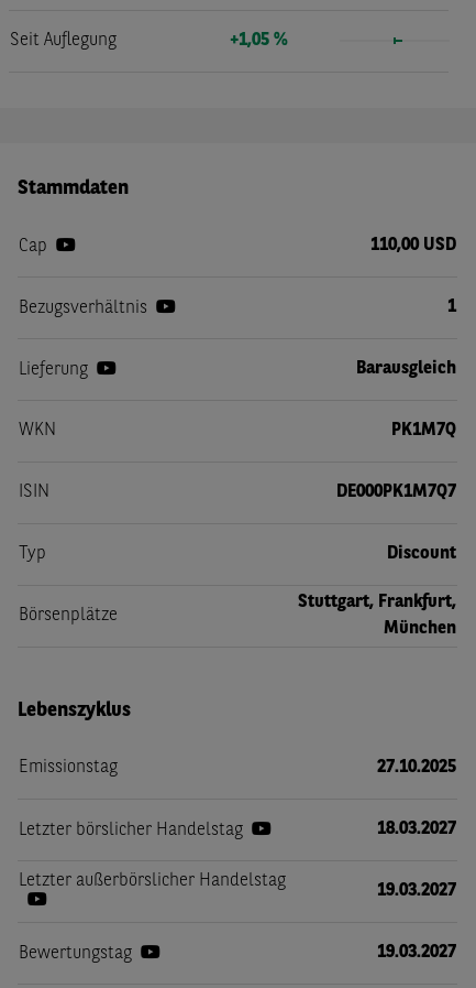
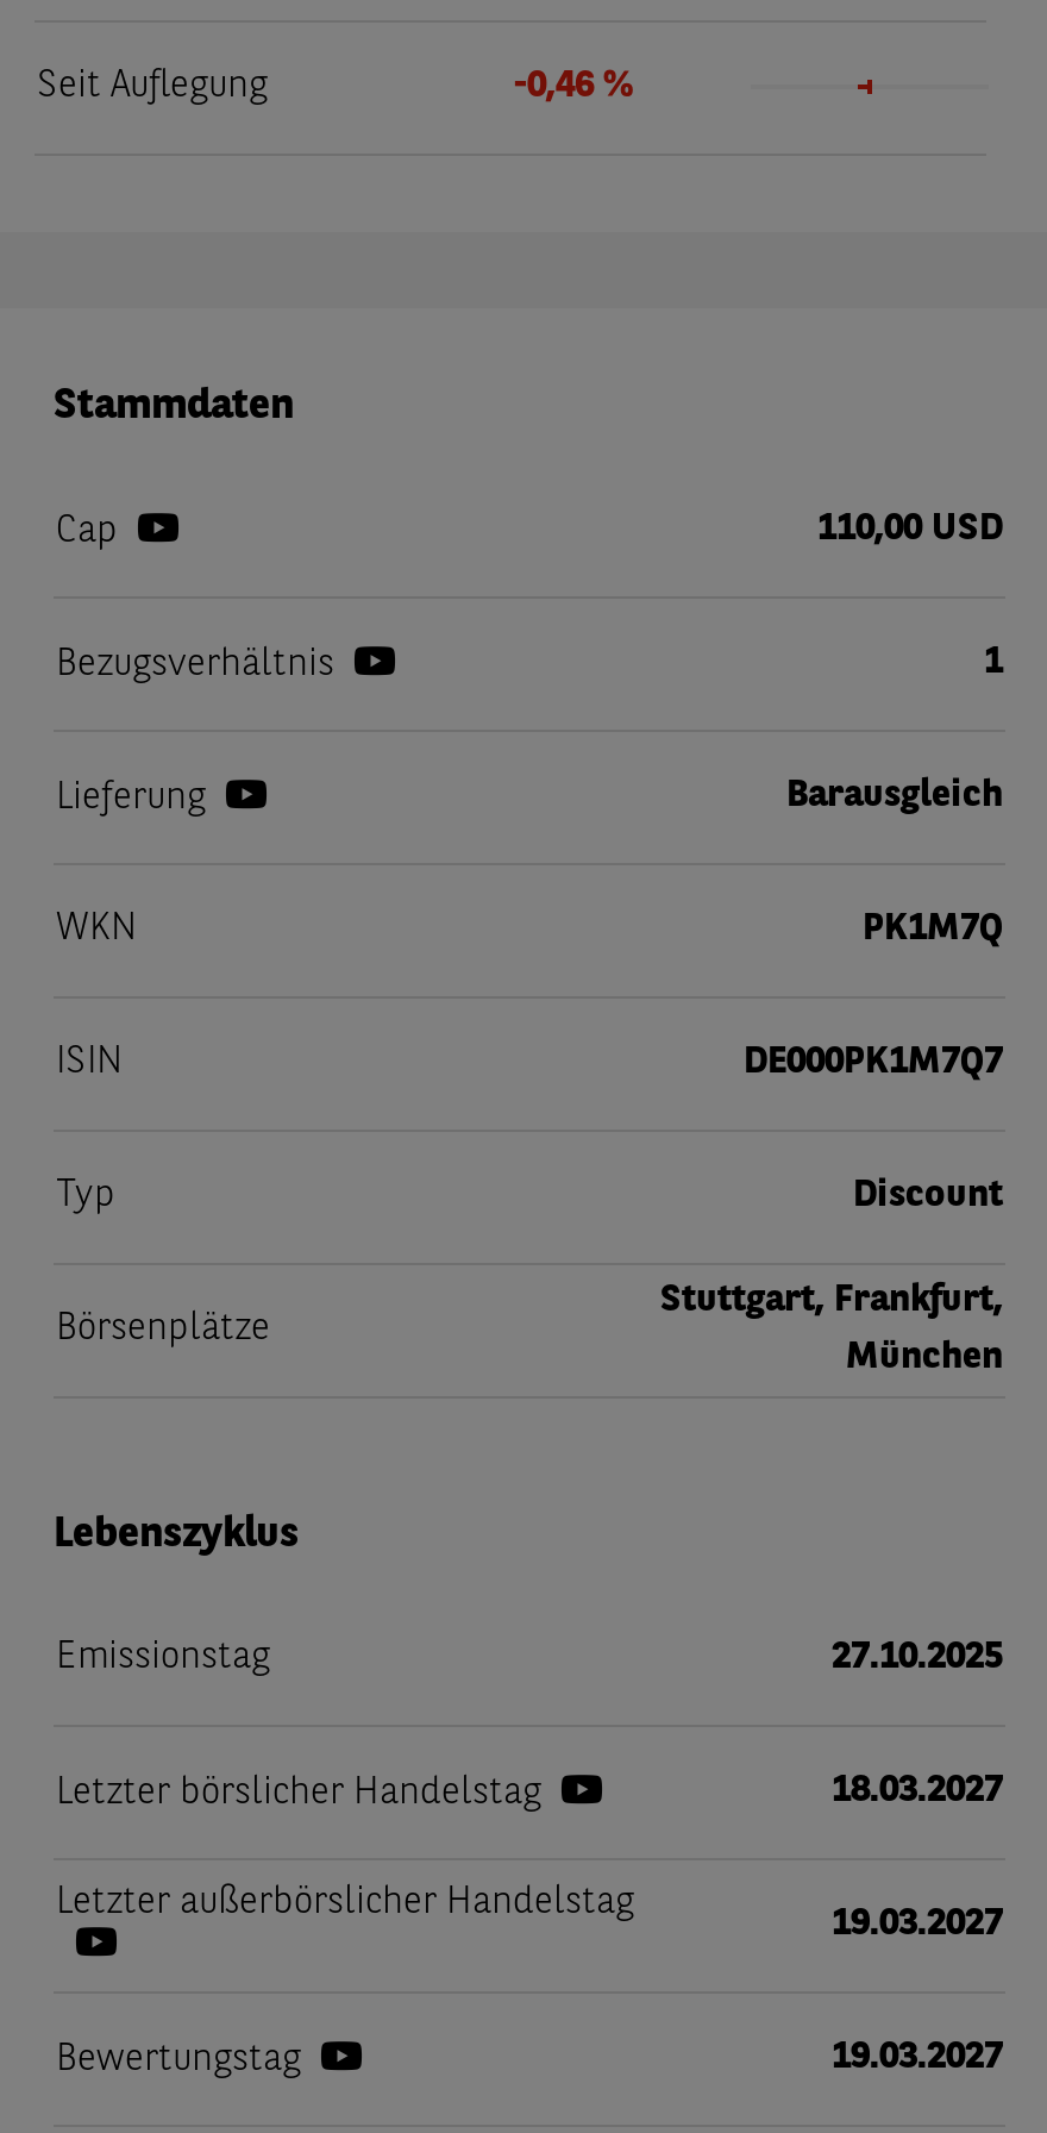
[230,32,288,49] +1,05 % -> [513,67,634,105] -0,46 %

